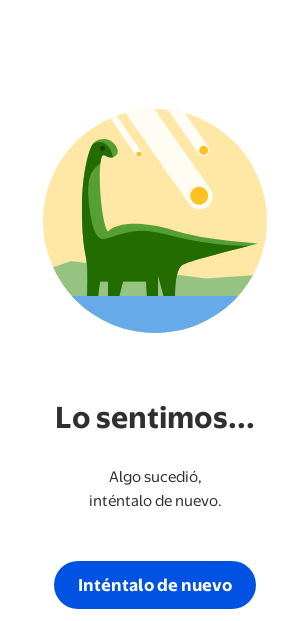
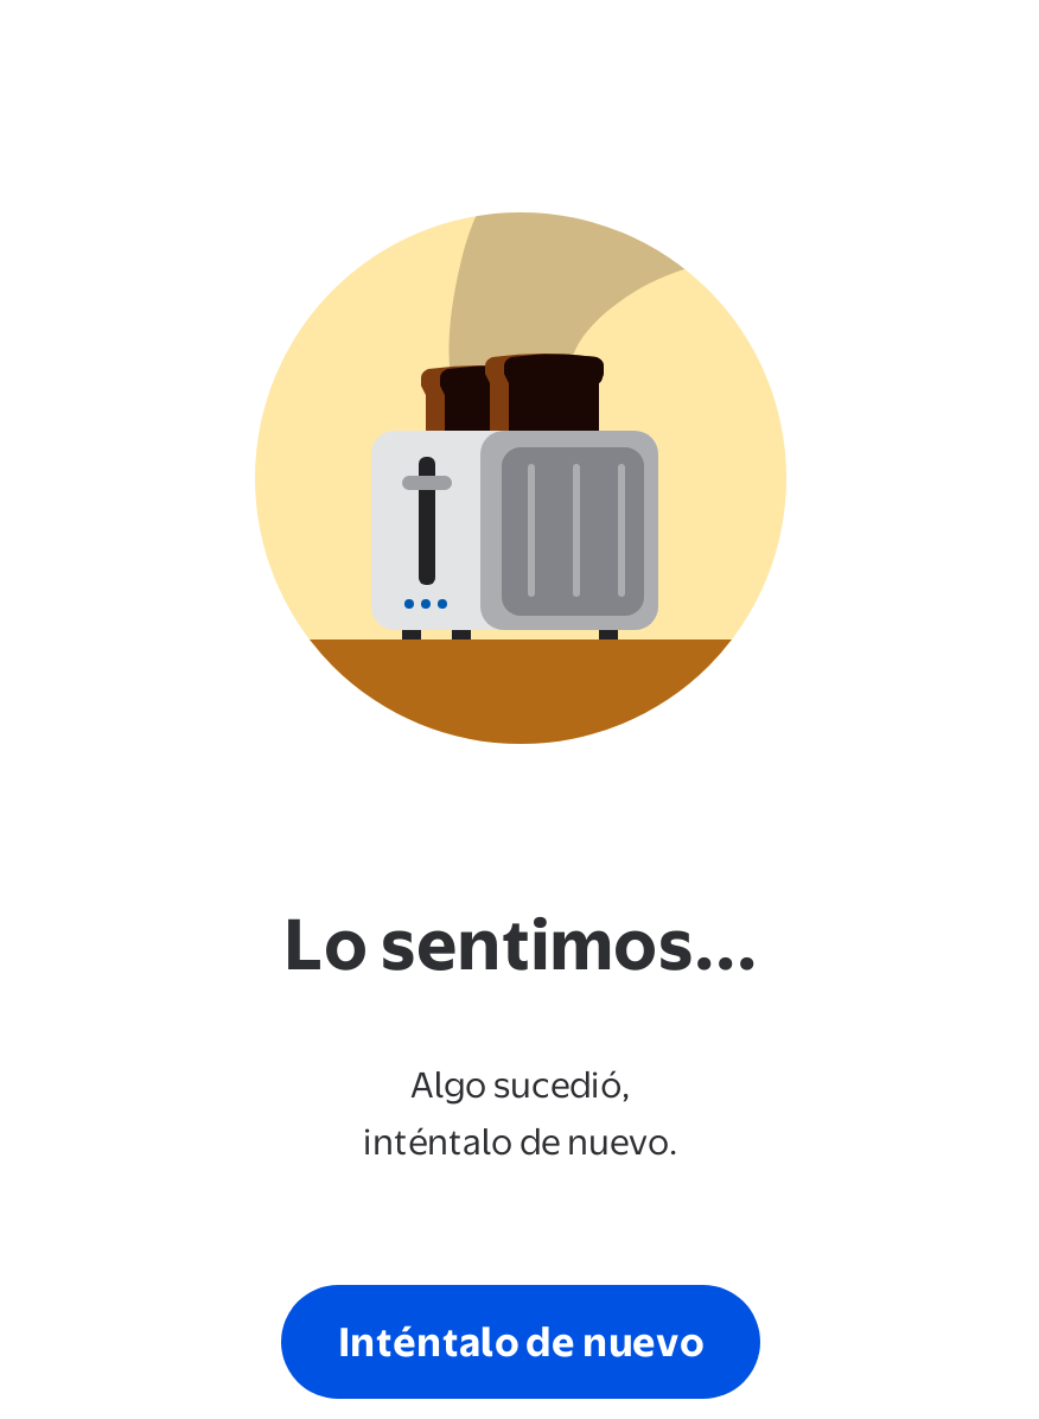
[53,110,257,334] [image] -> [281,212,756,746] [image]

